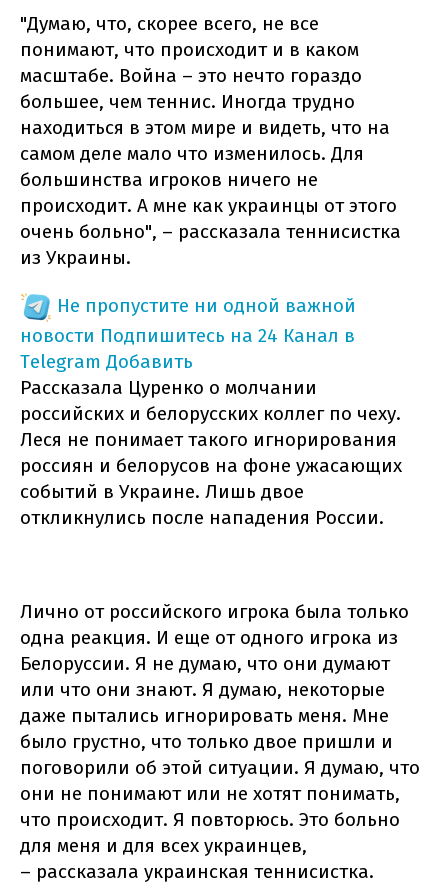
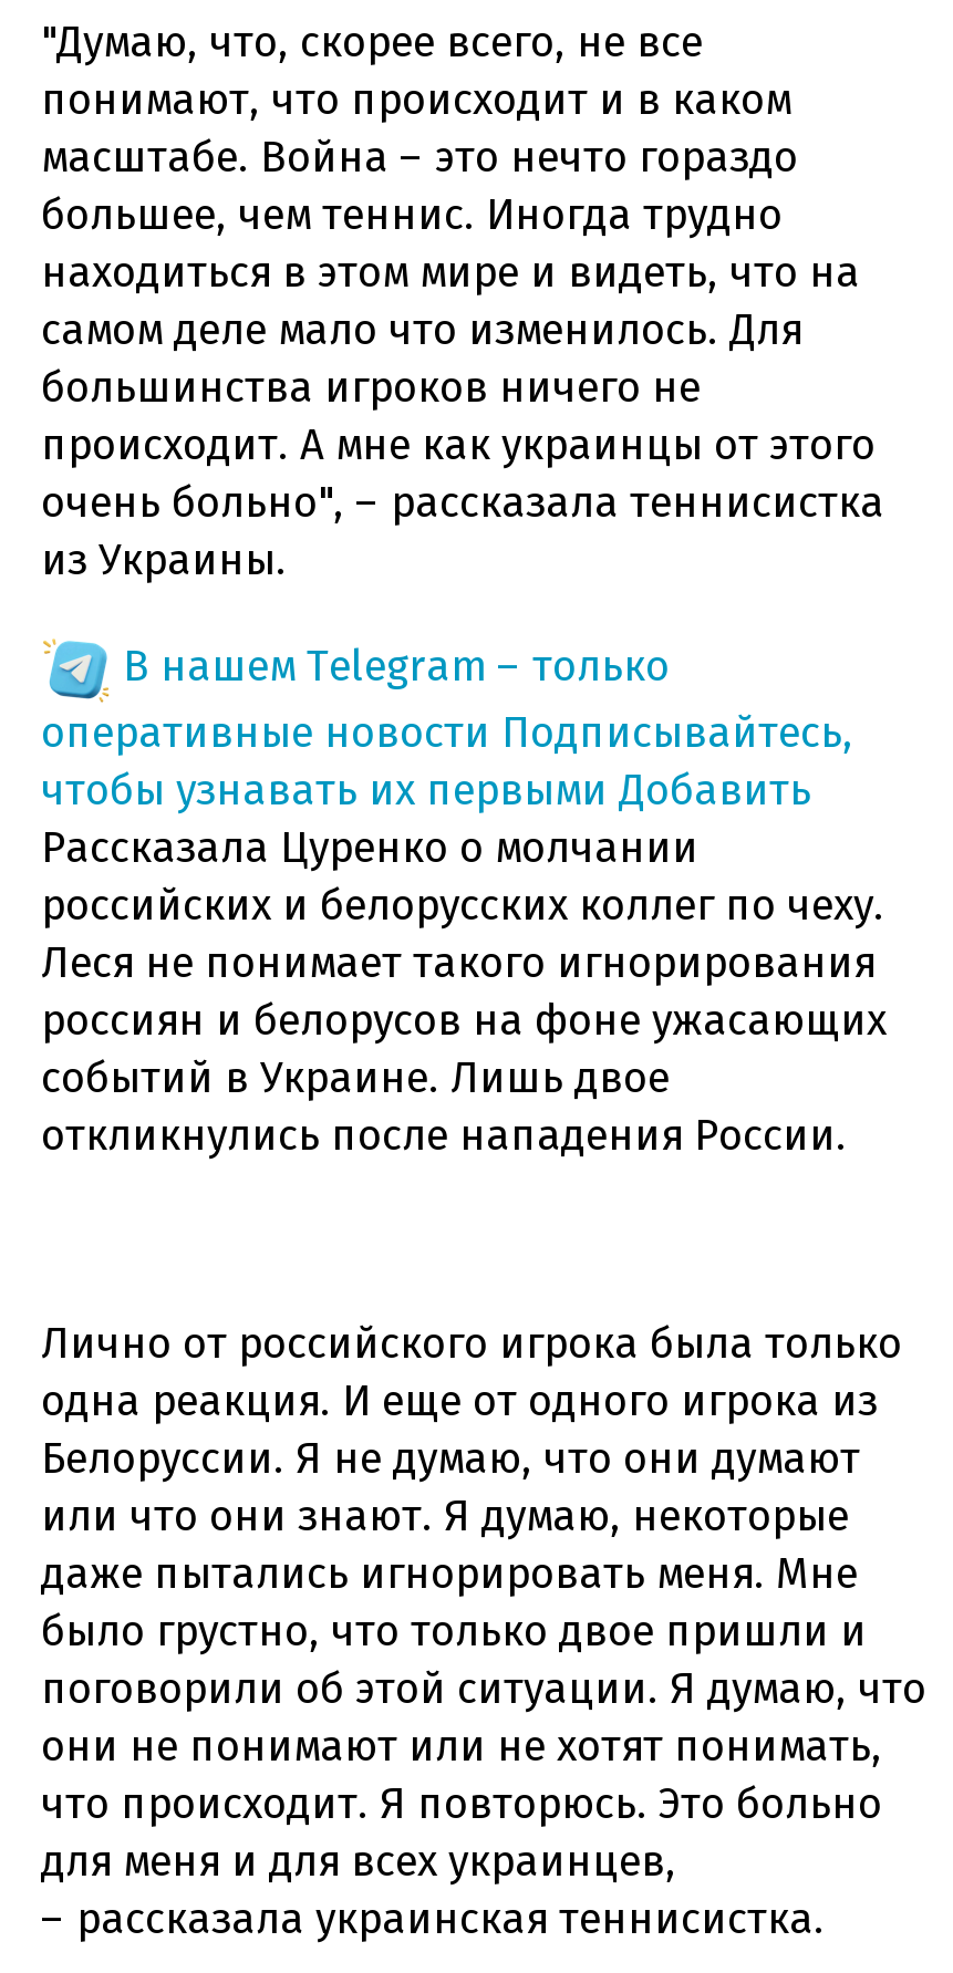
[20,294,356,373] Не пропустите ни одной важной | новости Подпишитесь на 24 Канал в | Telegram Добавить -> [41,640,853,815] В нашем Telegram – только | оперативные новости Подписывайтесь, | чтобы узнавать их первыми Добавить

